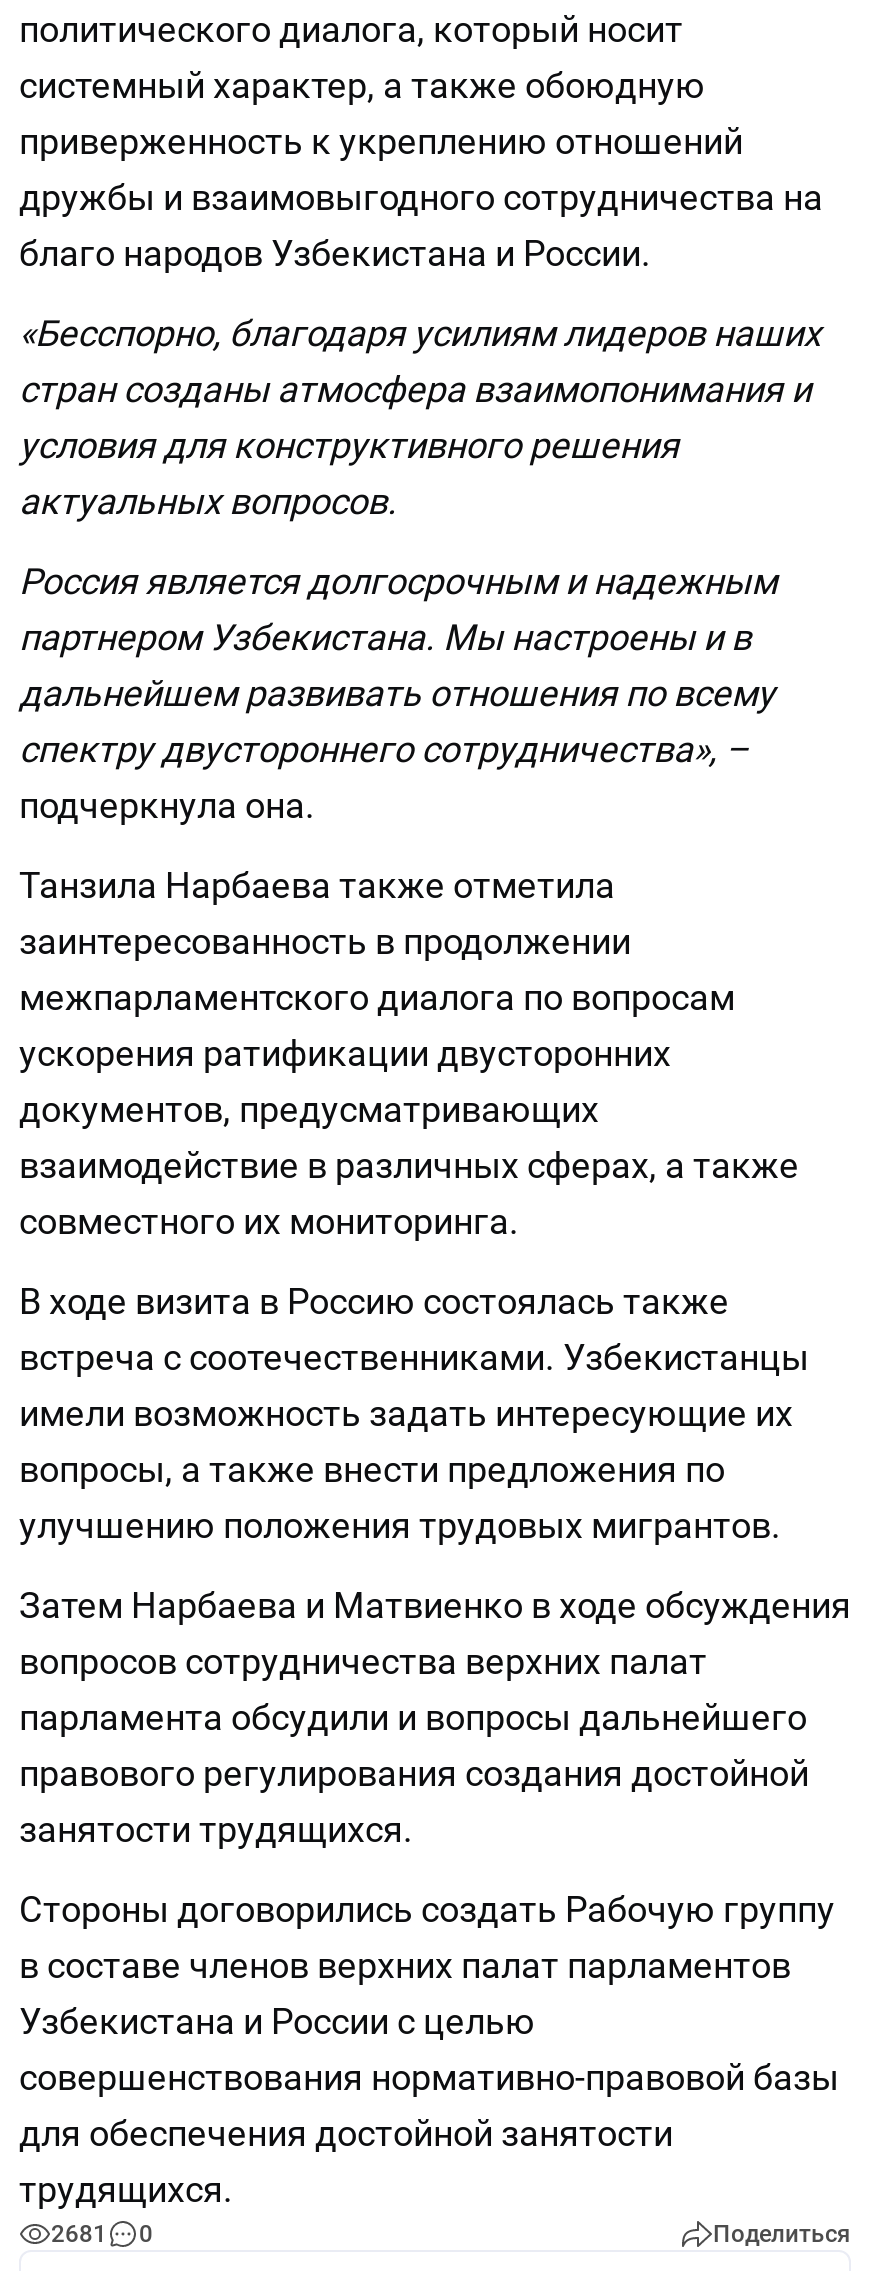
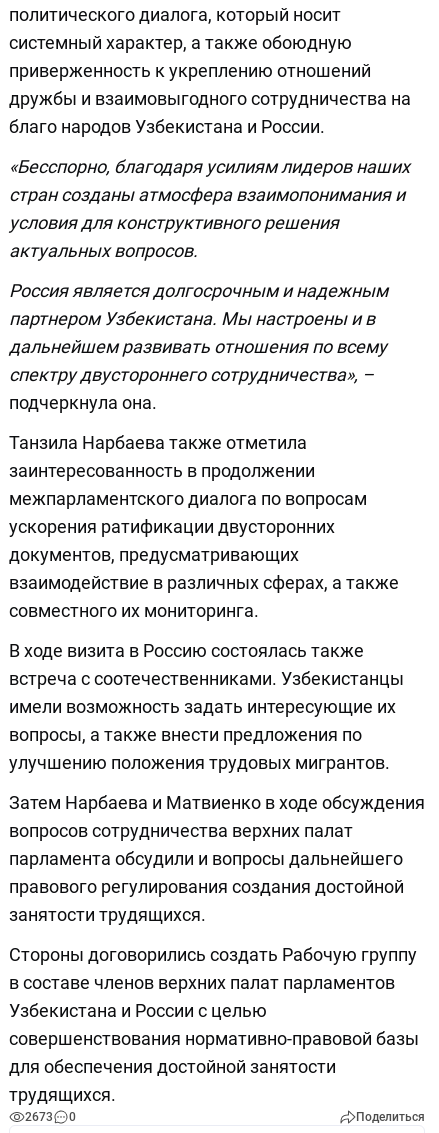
[51,2220,153,2248] 2681 0 -> [25,1110,76,1124] 2673 0

